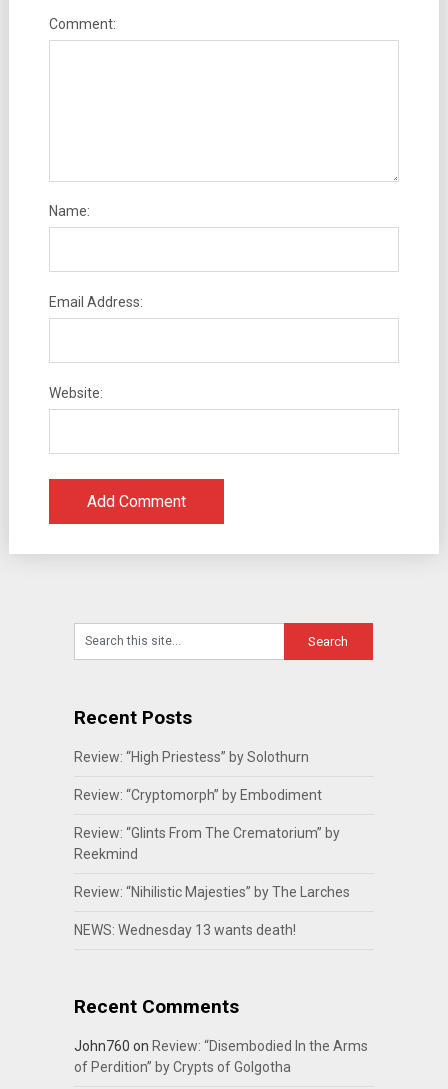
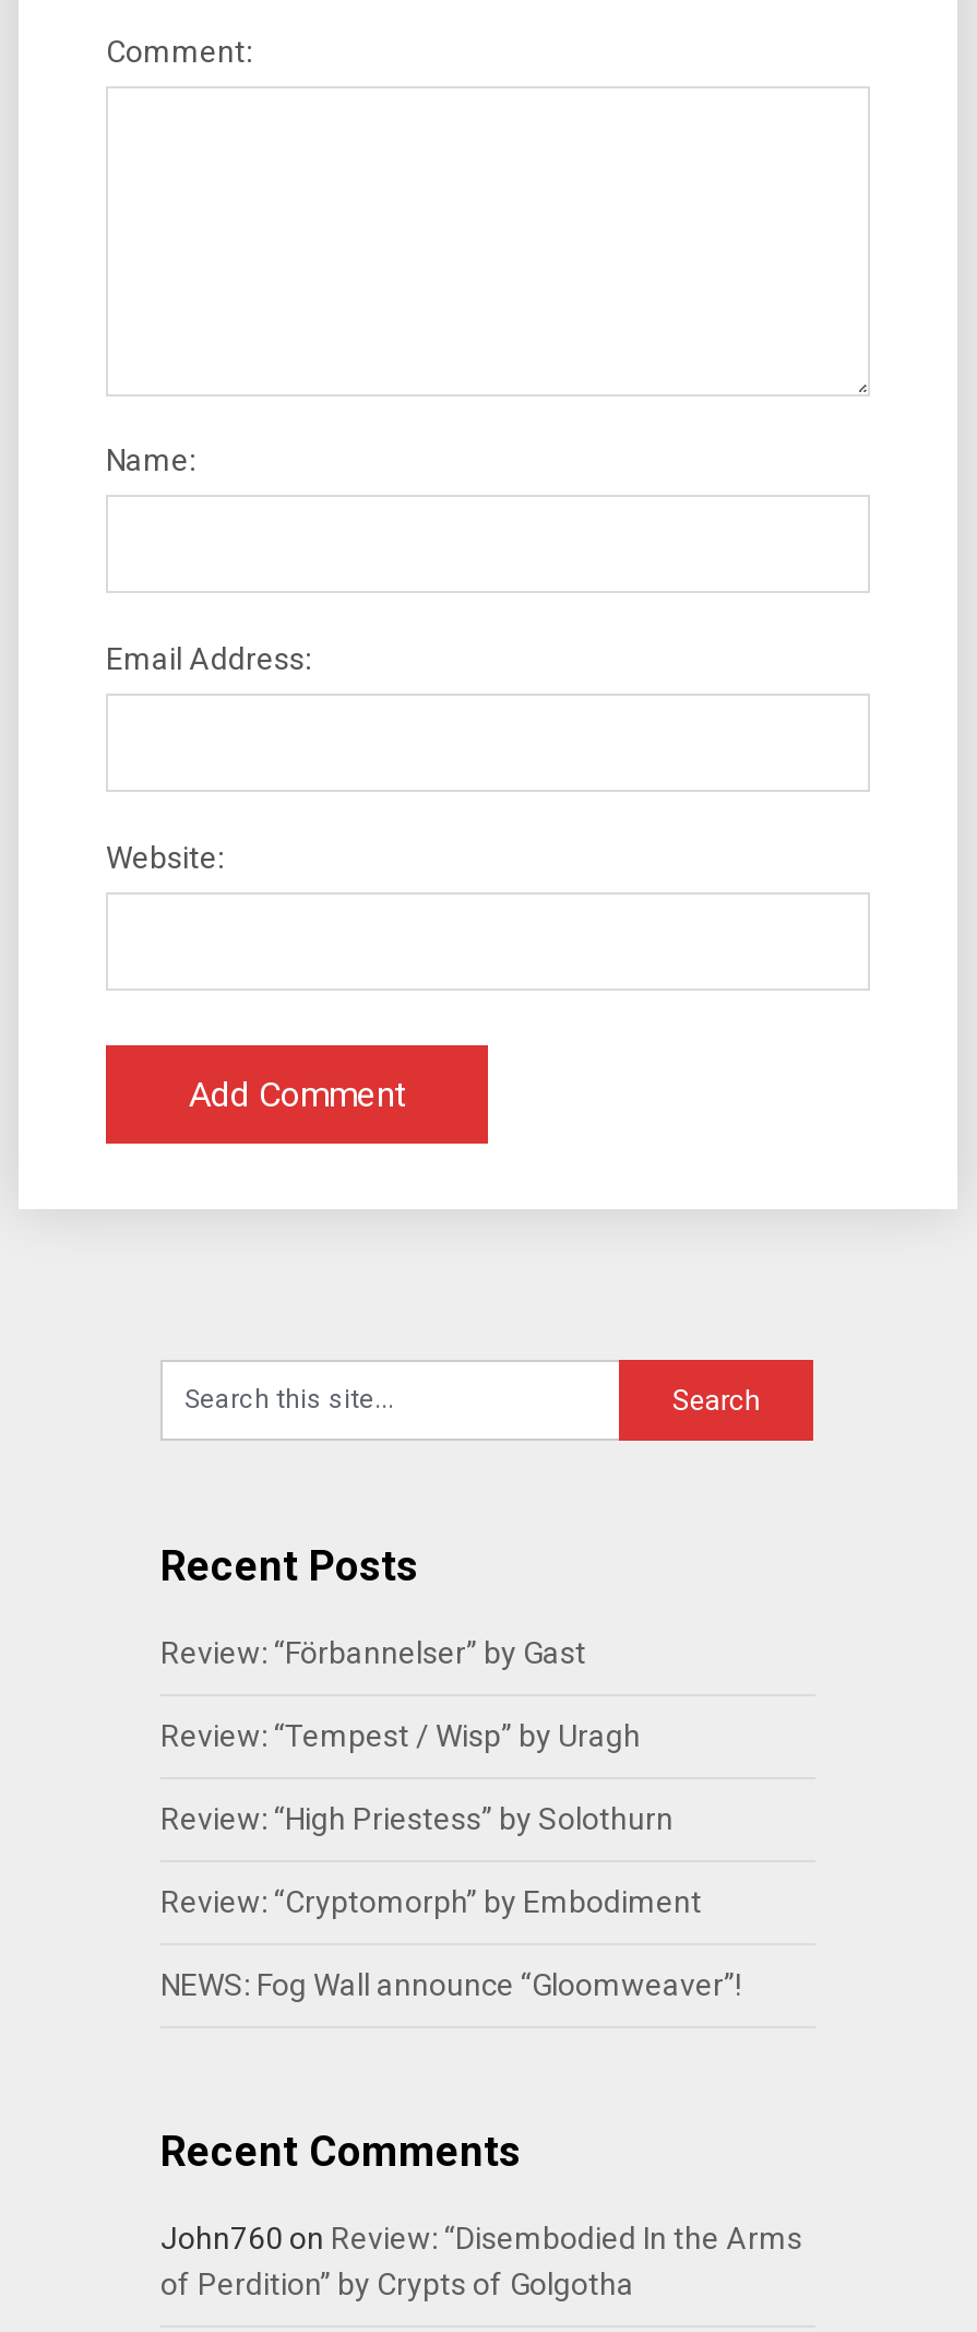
none -> [160,1634,641,1752] Review: “Förbannelser” by Gast | Review: “Tempest / Wisp” by Uragh
moved [74,749,322,803] -> [160,1800,702,1918]: Review: “High Priestess” by Solothurn | Review: “Cryptomorph” by Embodiment
[74,825,350,938] Review: “Glints From The Crematorium” by | Reekmind | Review: “Nihilistic Majesties” by The Larches | NEWS: Wednesday 13 wants death! -> [160,1966,741,2001] NEWS: Fog Wall announce “Gloomweaver”!

